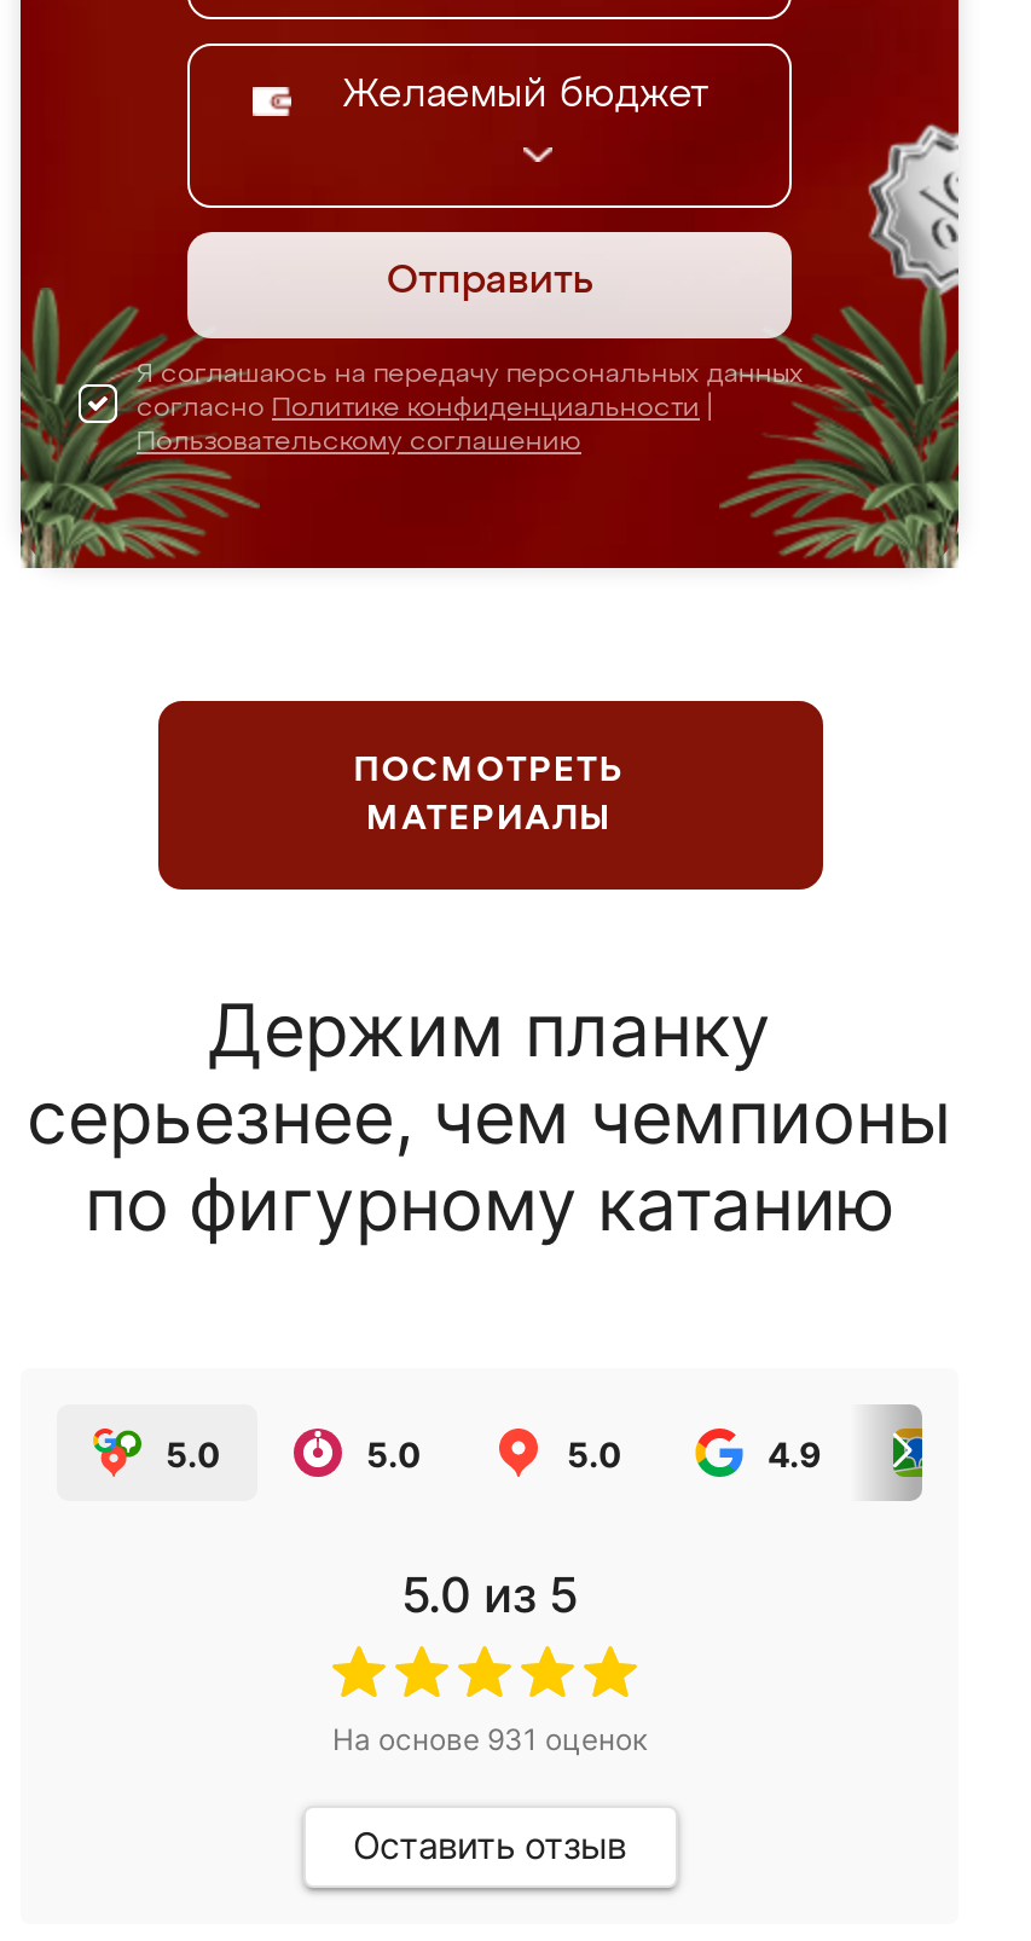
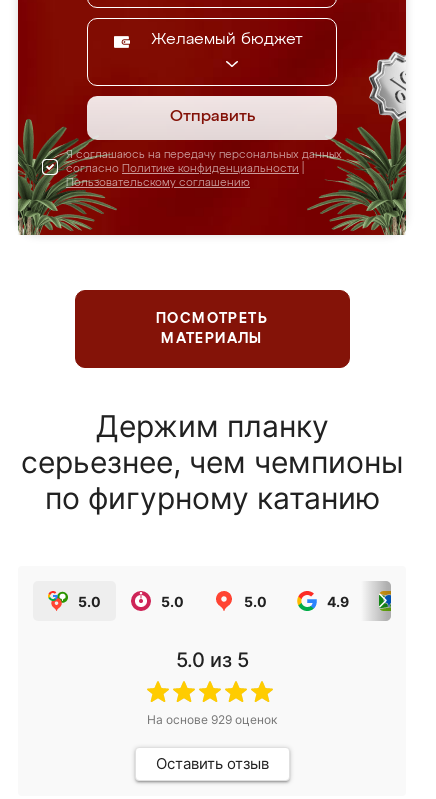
[332,1721,647,1757] На основе 931 оценок -> [147,712,277,727] На основе 929 оценок

